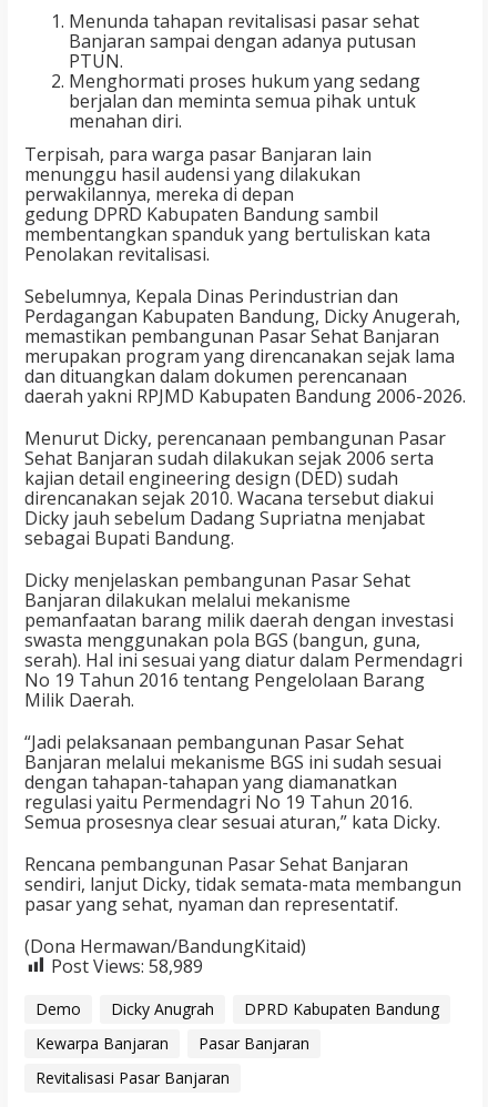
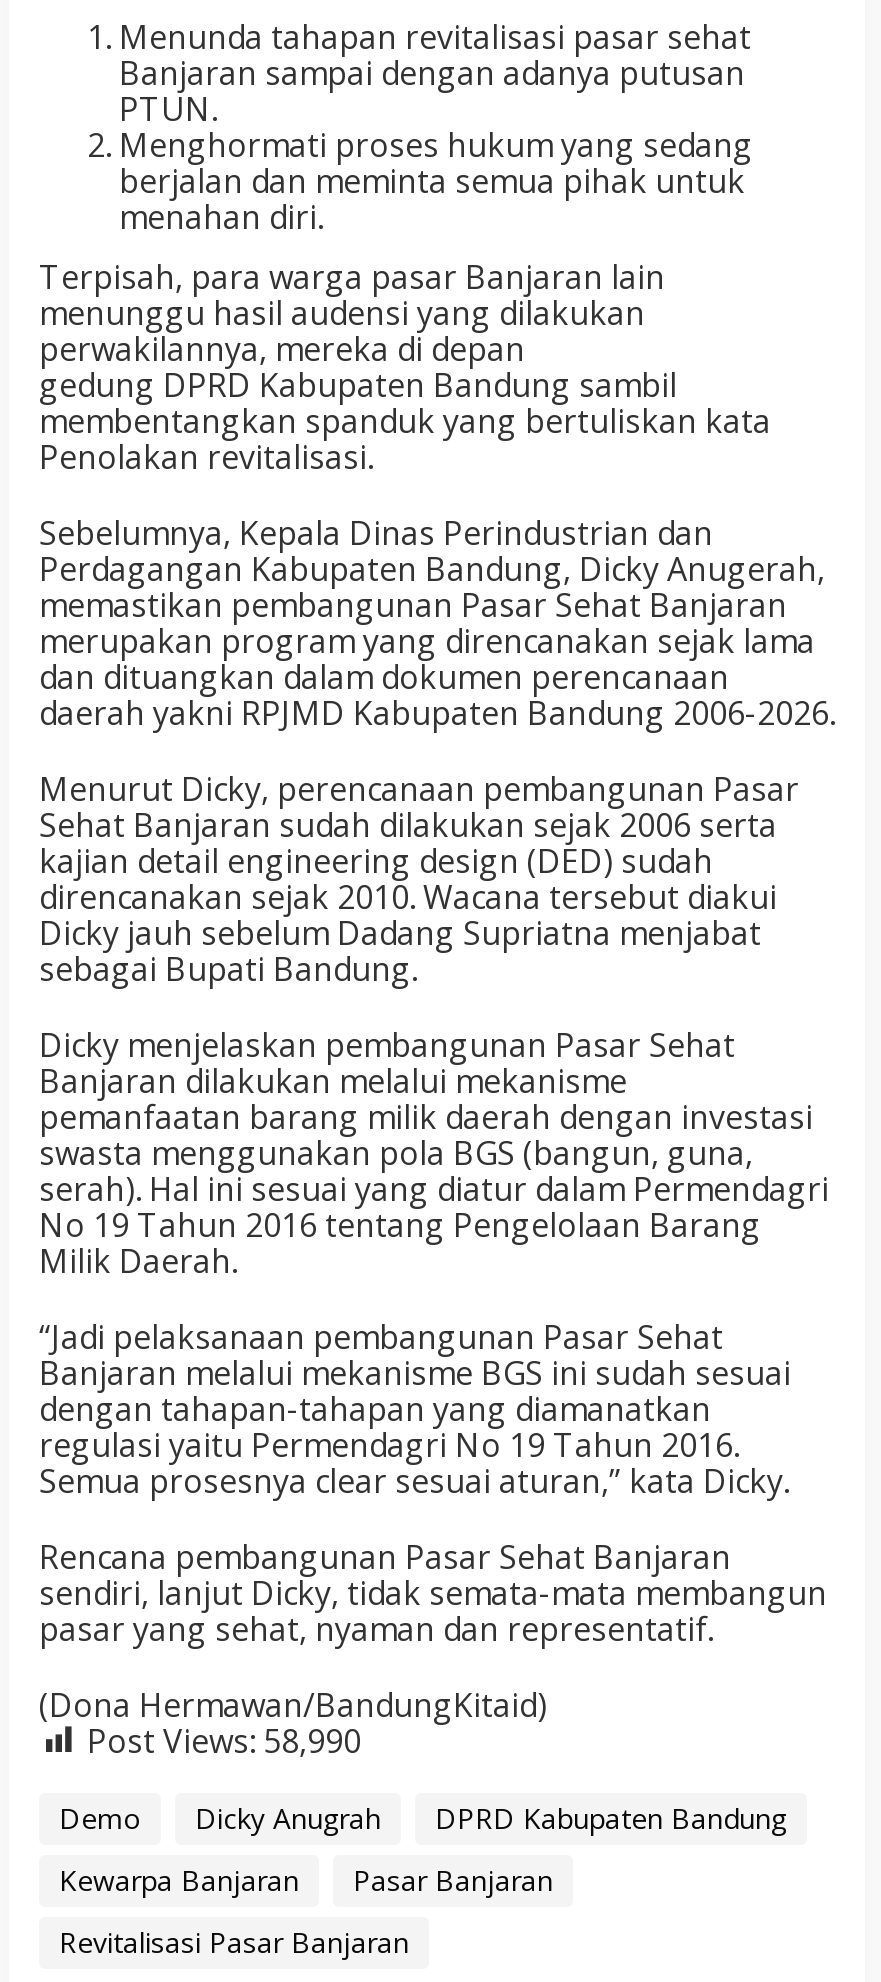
[51,953,203,978] Post Views: 58,989 -> [87,1718,361,1762] Post Views: 58,990

